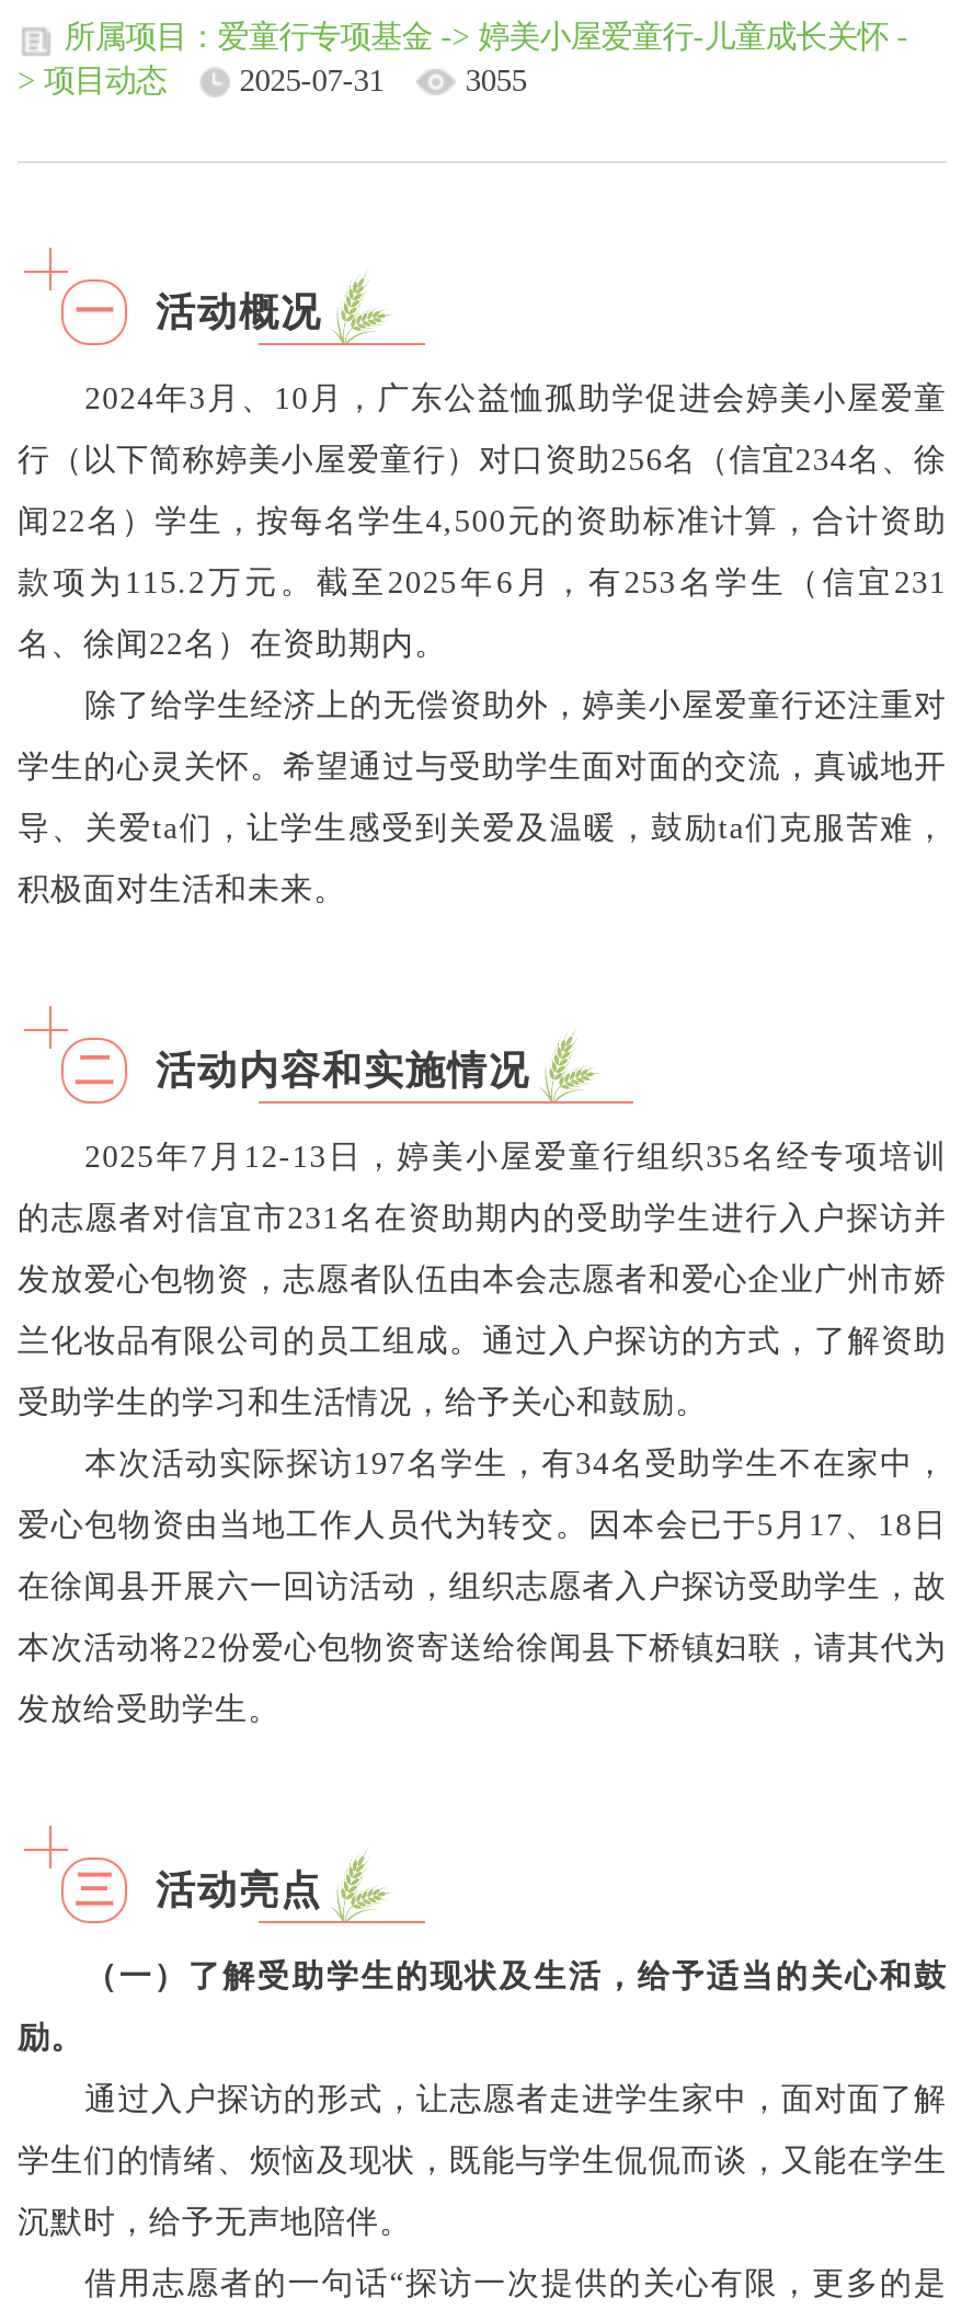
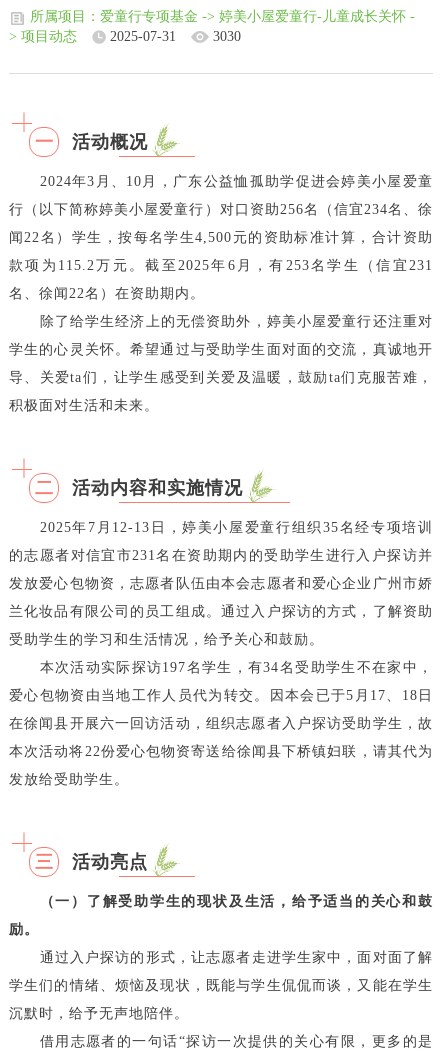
[465,62,527,97] 3055 -> [213,28,241,44] 3030

